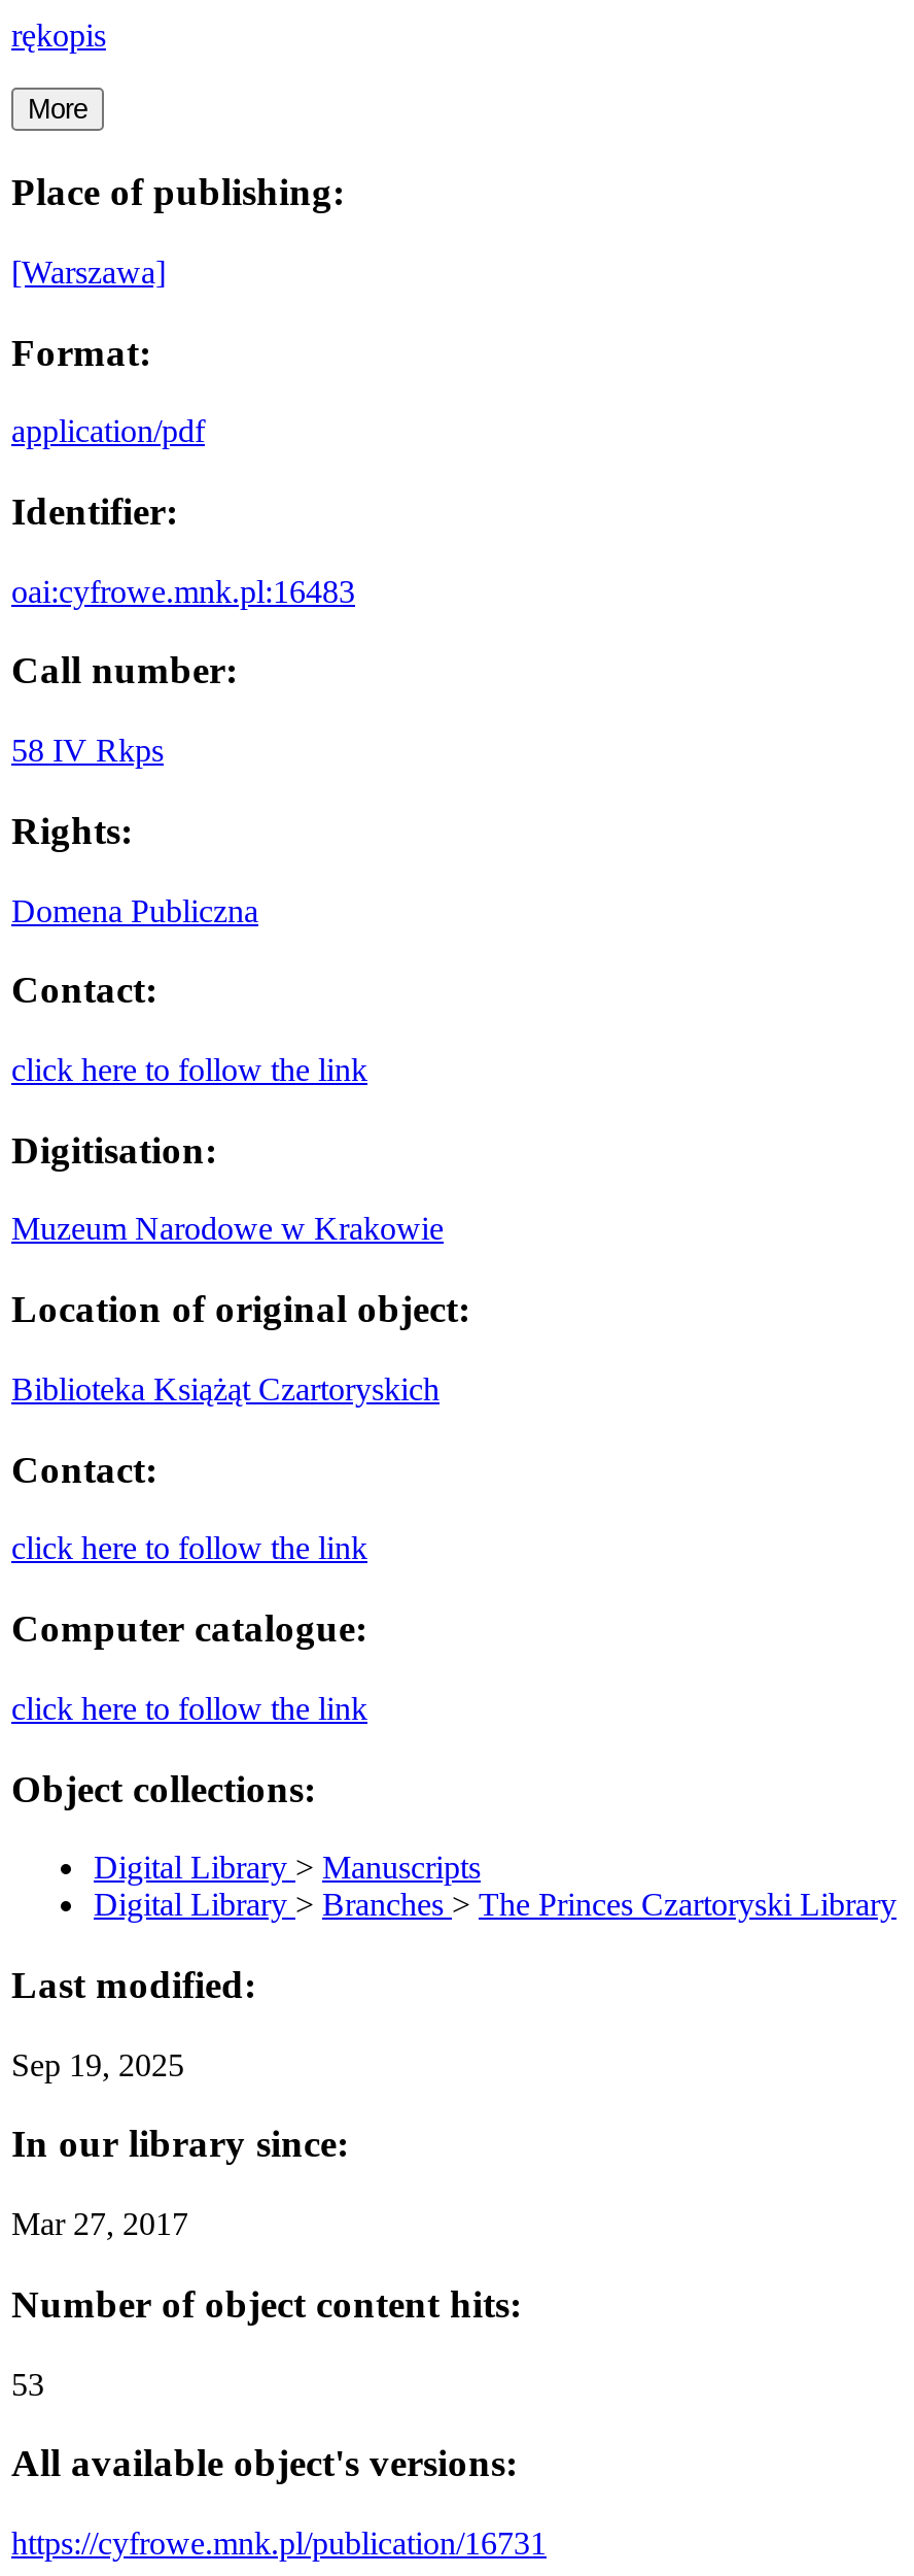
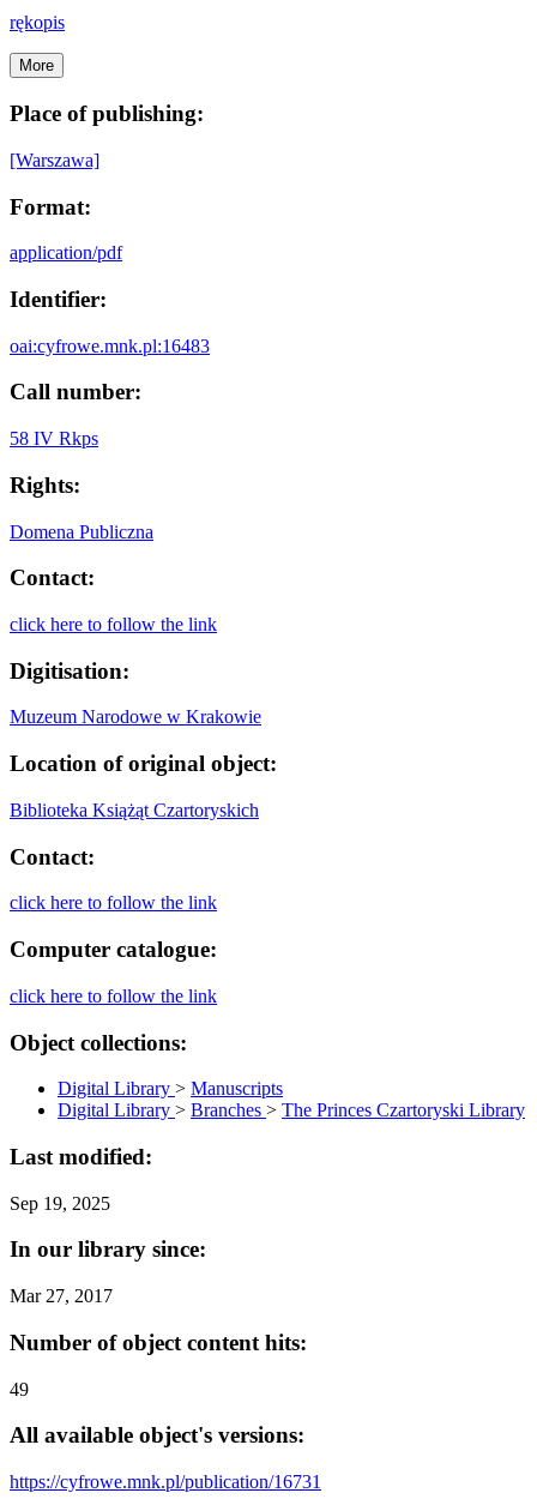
[11,2366,44,2401] 53 -> [10,1378,29,1399] 49

